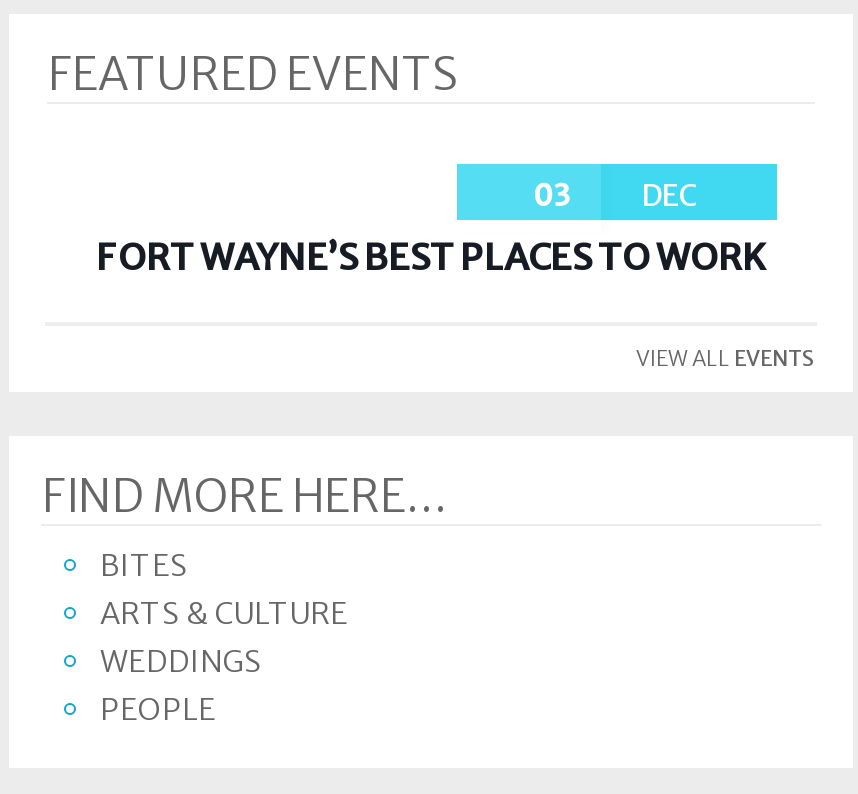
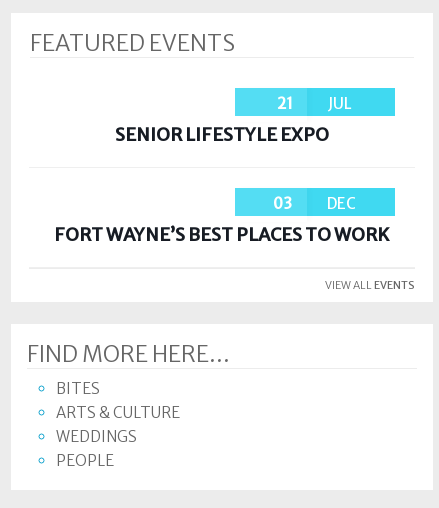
none -> [115,94,352,146] 21 | JUL | SENIOR LIFESTYLE EXPO

